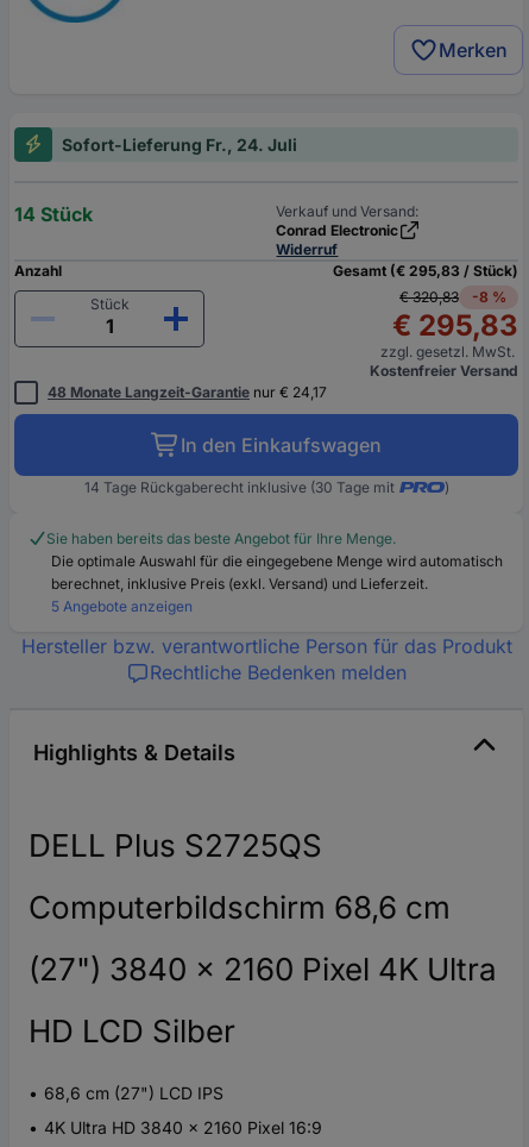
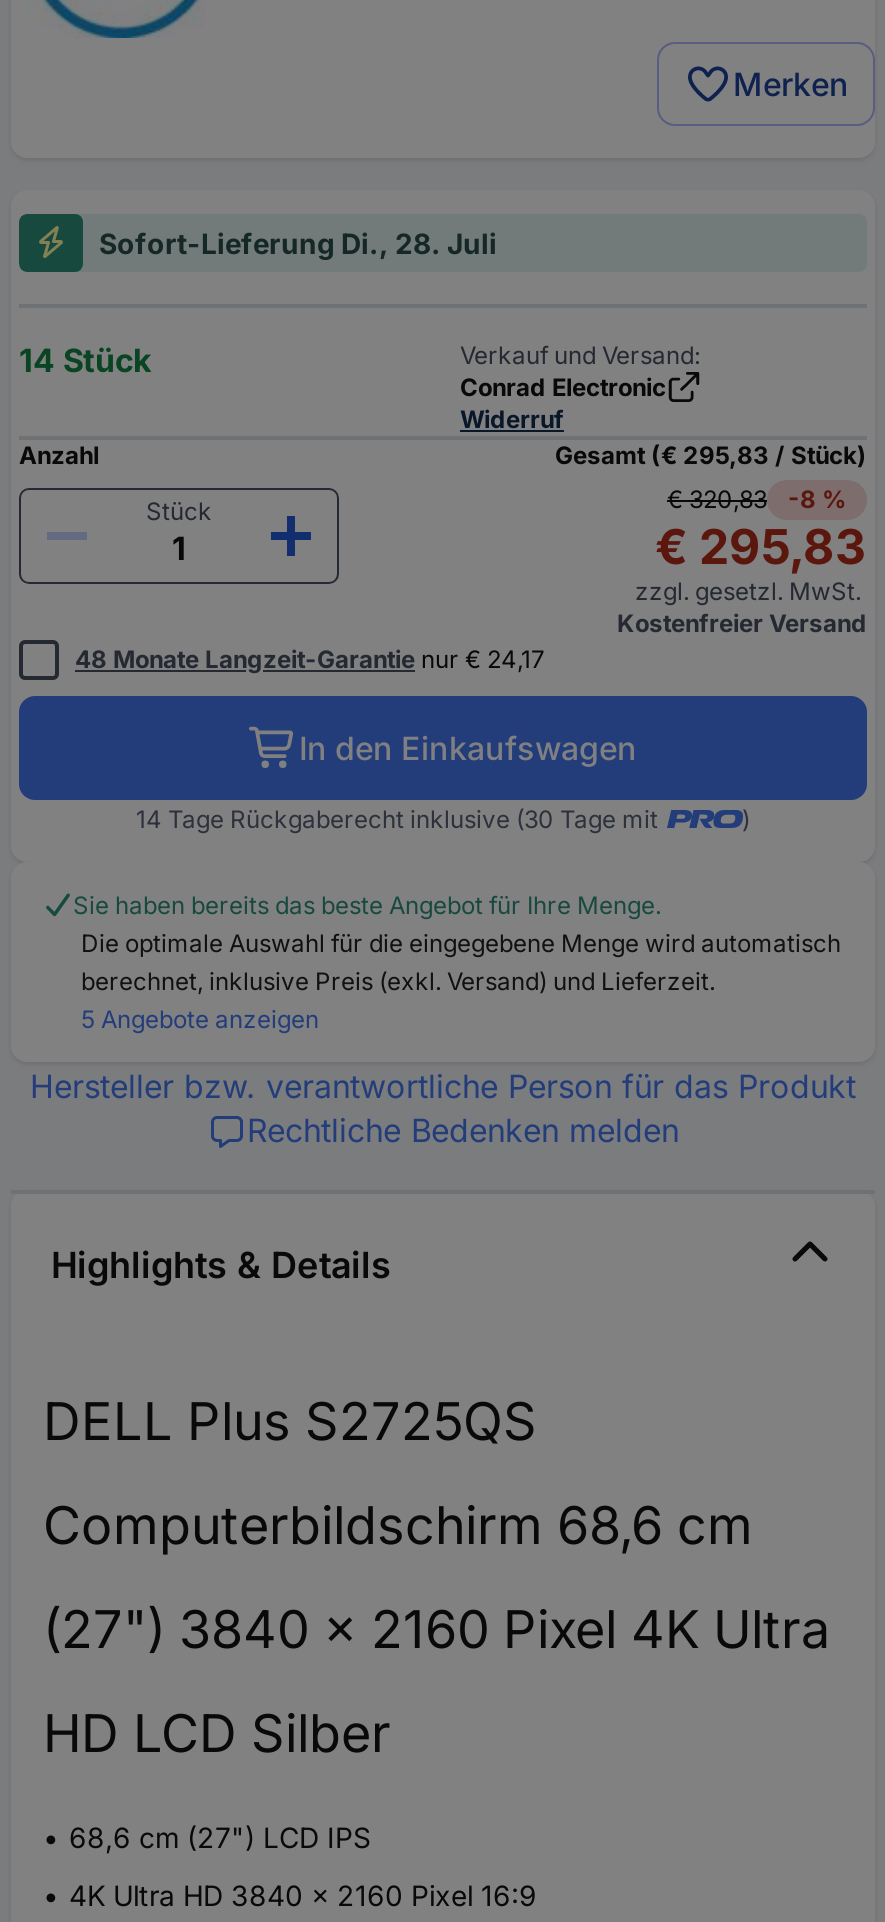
[62,134,297,154] Sofort-Lieferung Fr., 24. Juli -> [99,225,497,259] Sofort-Lieferung Di., 28. Juli

